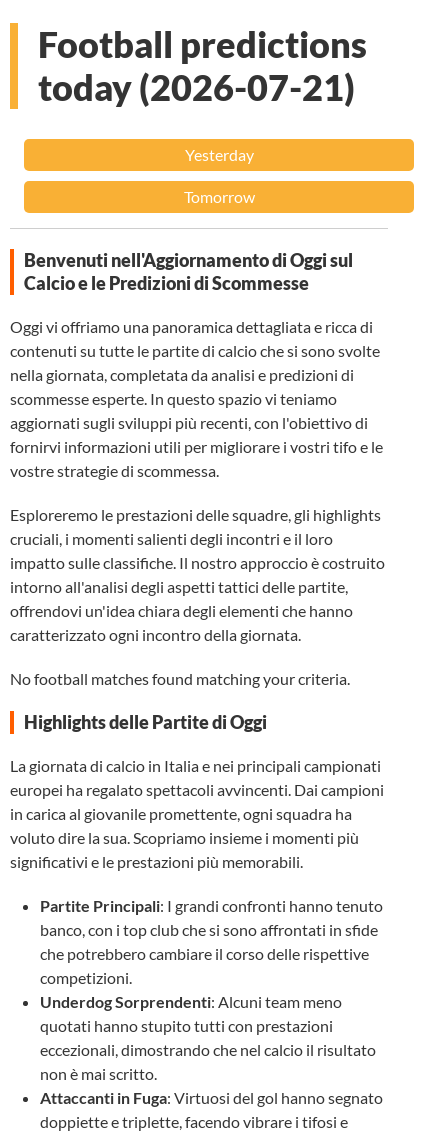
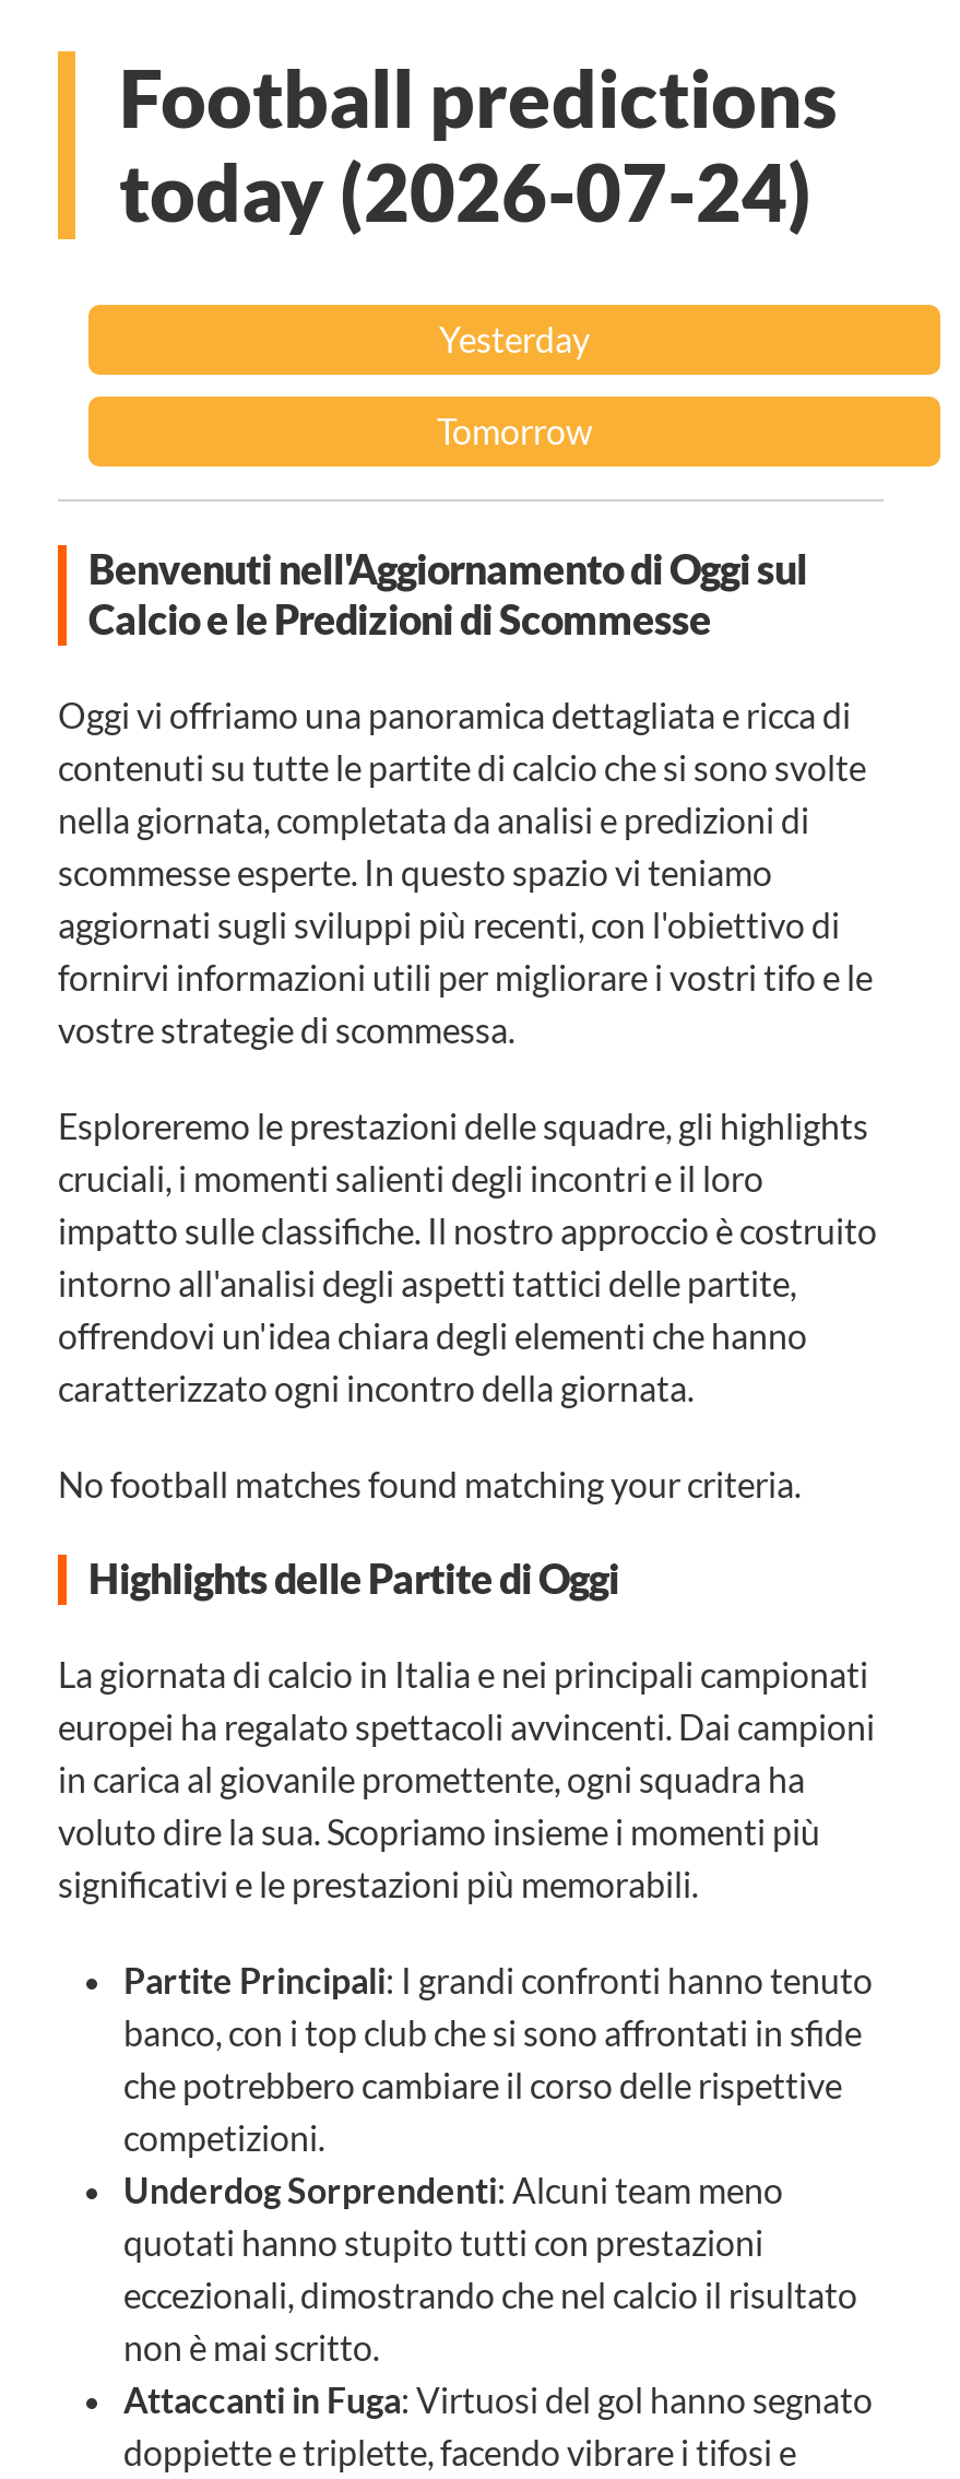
[38,65,355,109] today (2026-07-21) -> [119,143,811,239] today (2026-07-24)

